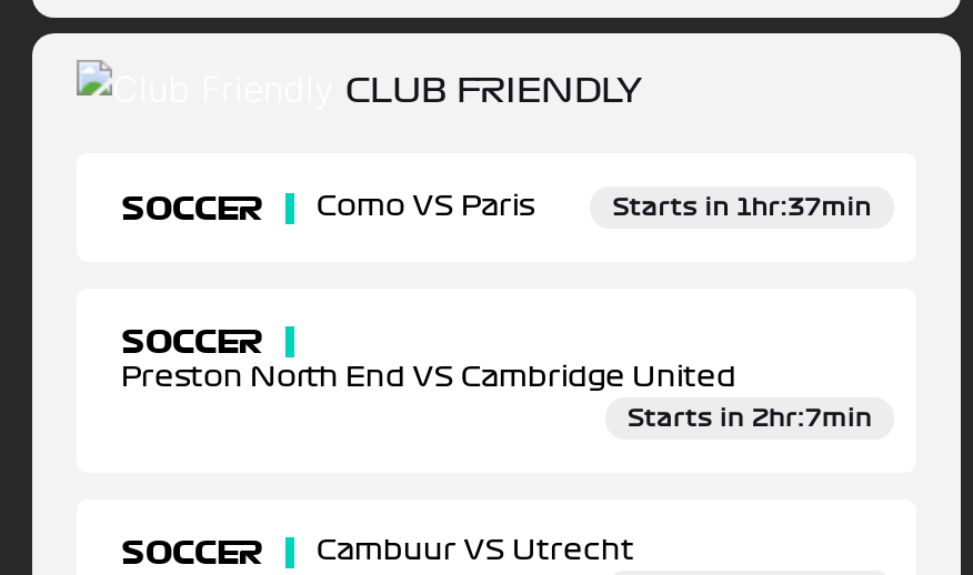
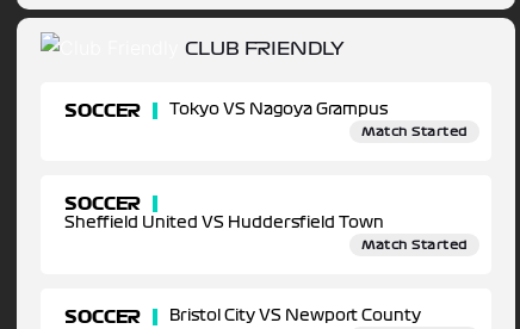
[317,193,871,220] Como VS Paris | Starts in 1hr:37min -> [169,103,467,138] Tokyo VS Nagoya Grampus | Match Started
[121,364,736,391] Preston North End VS Cambridge United -> [64,216,384,230] Sheffield United VS Huddersfield Town
[628,406,872,431] Starts in 2hr:7min -> [362,238,467,252] Match Started
[317,537,634,564] Cambuur VS Utrecht -> [169,309,421,323] Bristol City VS Newport County

